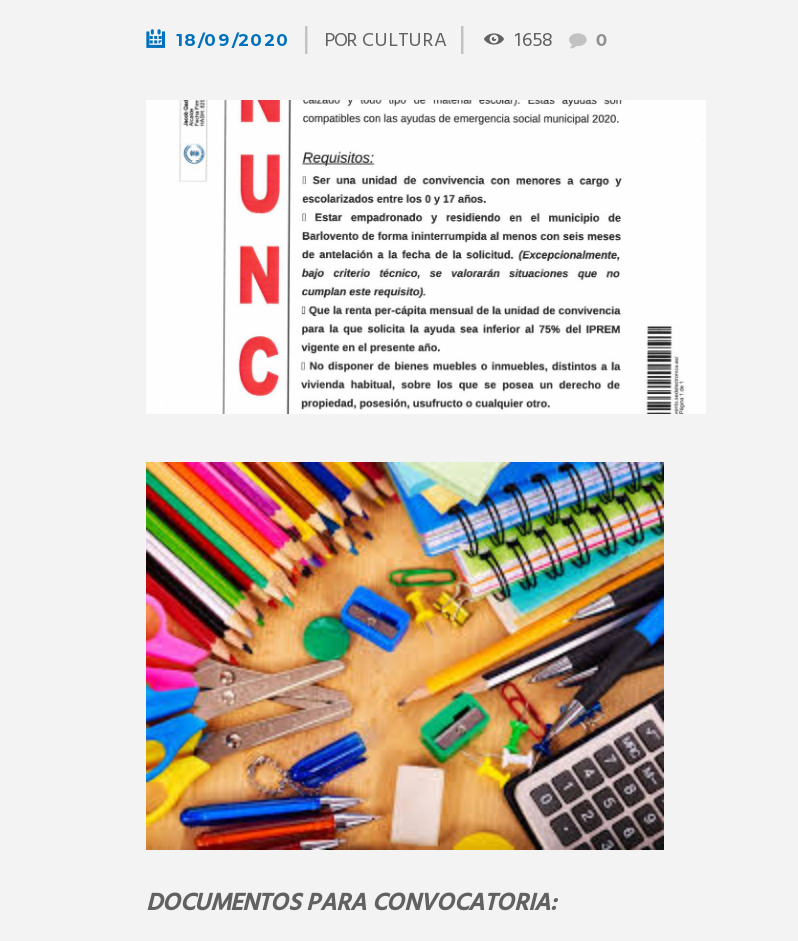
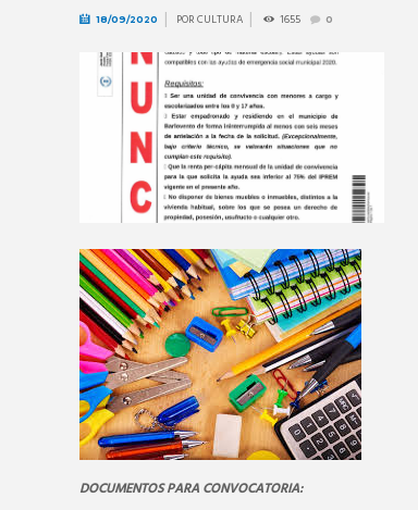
[514,23,550,55] 1658 -> [280,10,300,28] 1655

